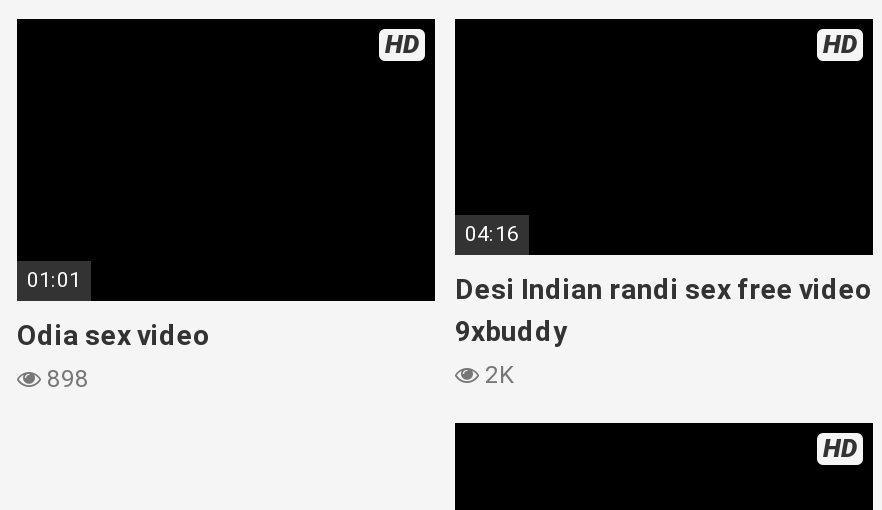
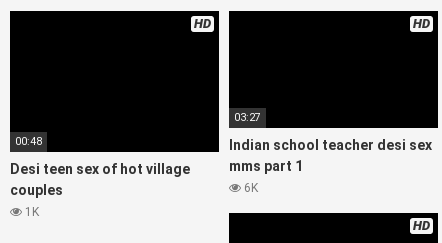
[465,220,519,246] 04:16 -> [234,111,261,124] 03:27
[27,267,81,293] 01:01 -> [15,135,42,148] 00:48
[455,272,873,388] Desi Indian randi sex free video | 9xbuddy | 2K -> [229,137,432,195] Indian school teacher desi sex | mms part 1 | 6K
[17,319,211,393] Odia sex video | 898 -> [10,161,190,219] Desi teen sex of hot village | couples | 1K

